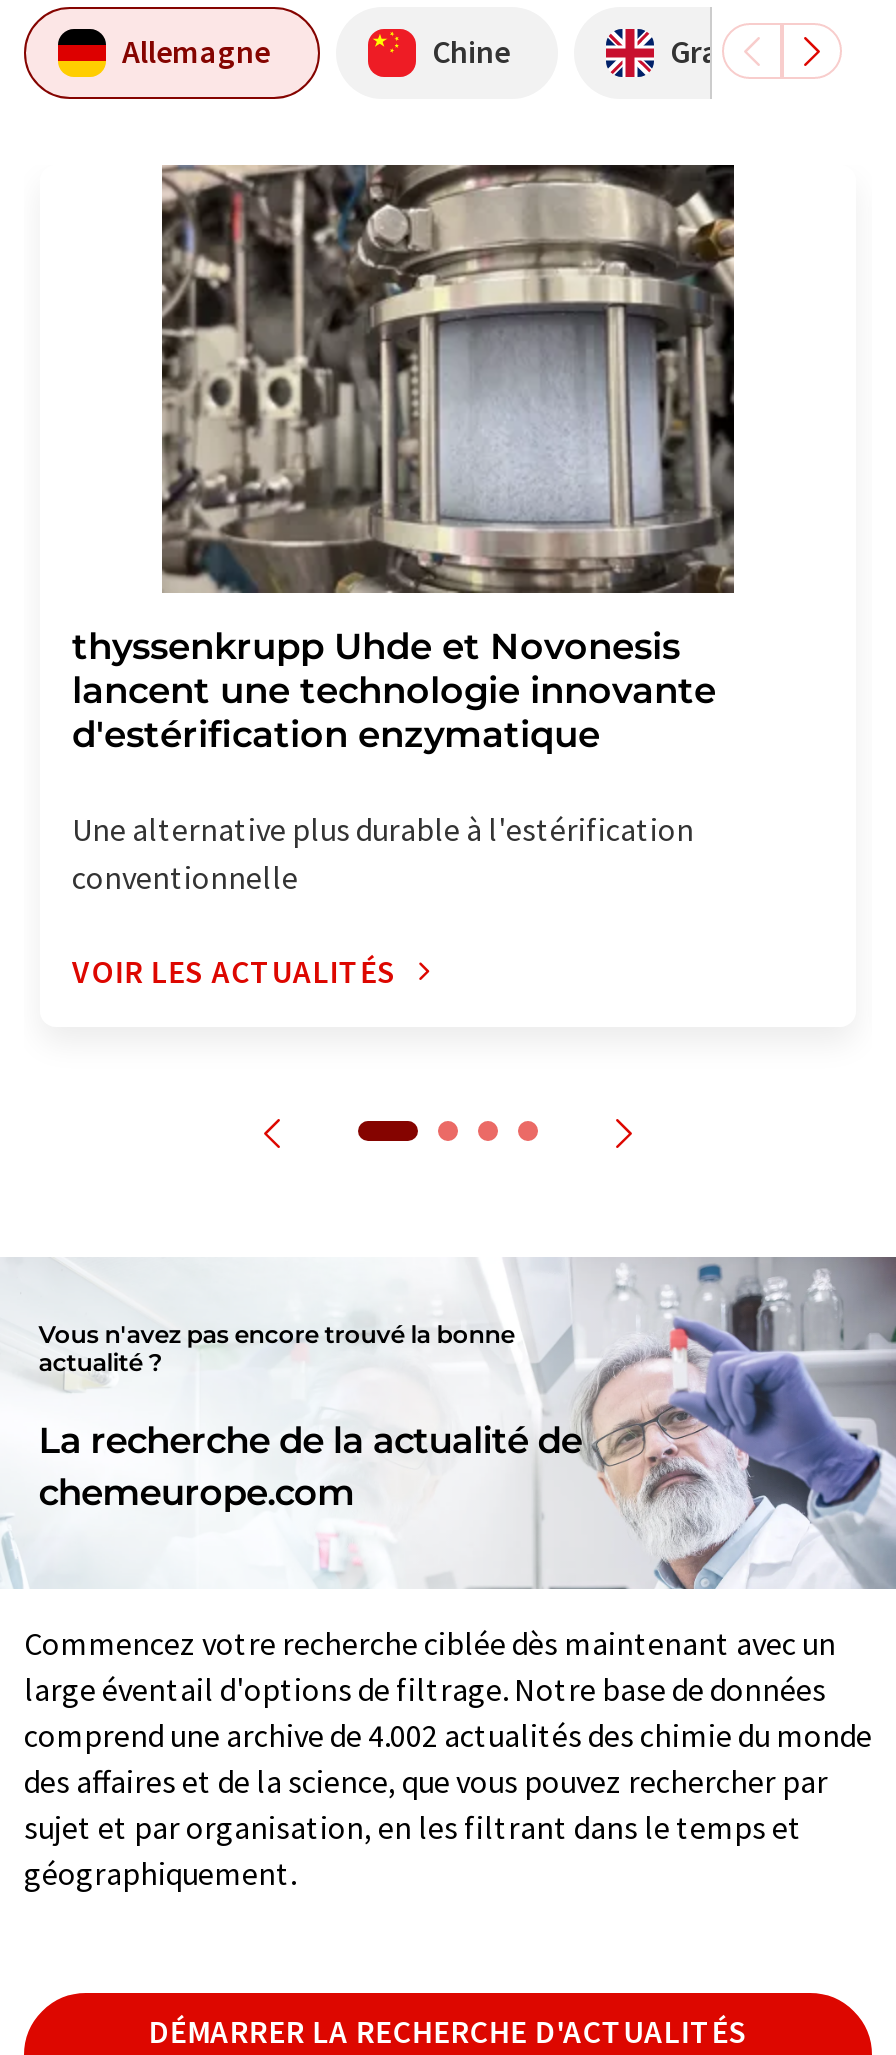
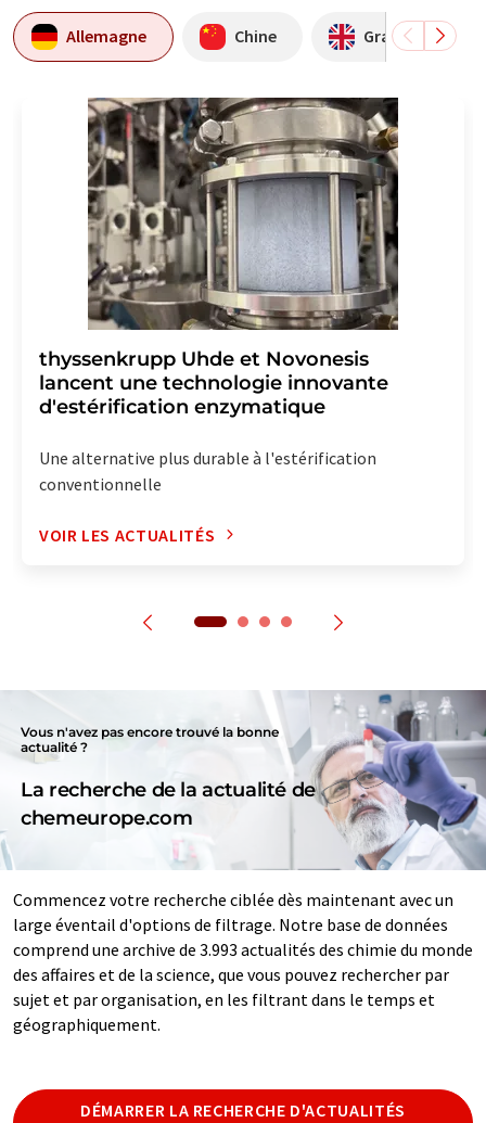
[24,1714,872,1754] comprend une archive de 4.002 actualités des chimie du monde -> [13,938,473,960] comprend une archive de 3.993 actualités des chimie du monde

